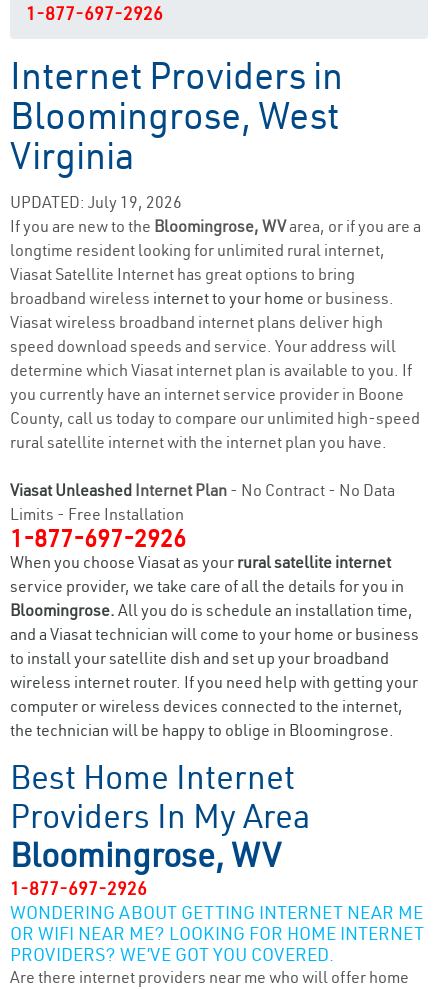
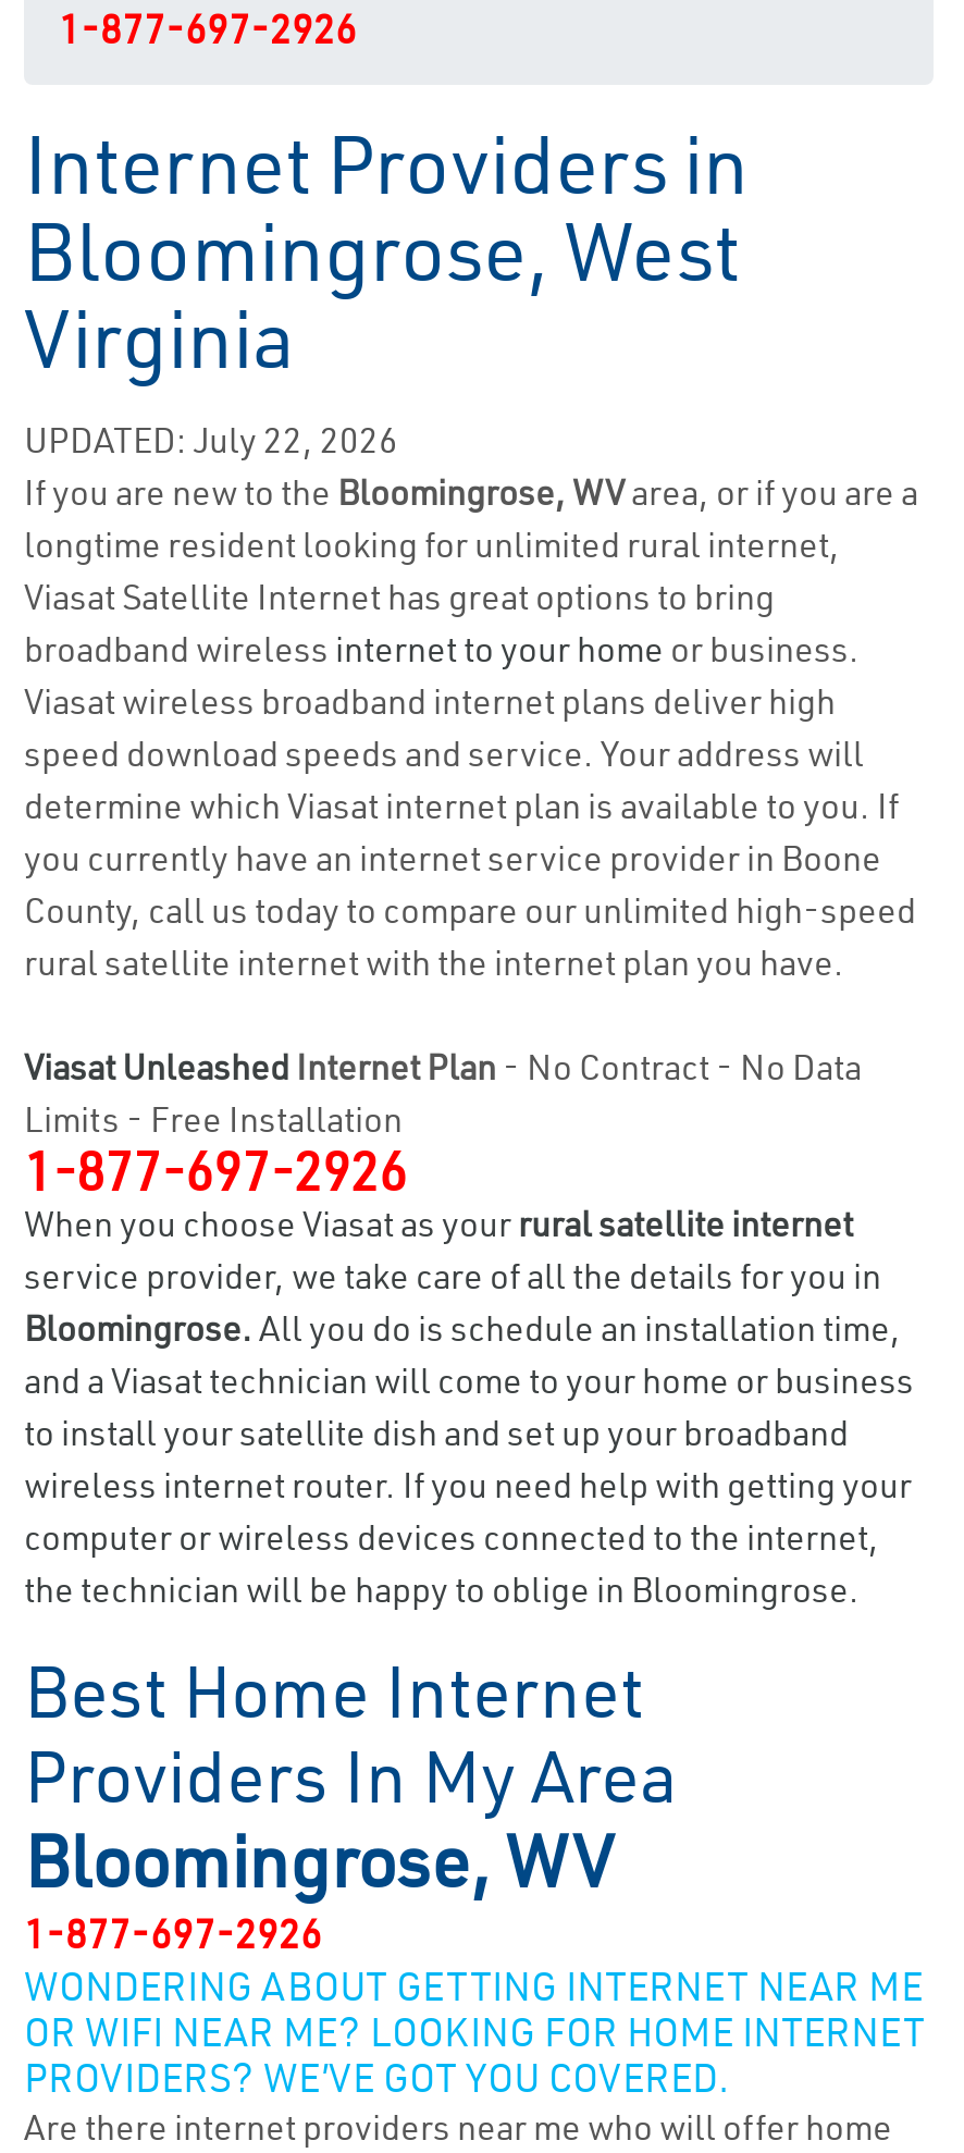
[10,192,182,212] UPDATED: July 19, 2026 -> [24,418,398,462] UPDATED: July 22, 2026

